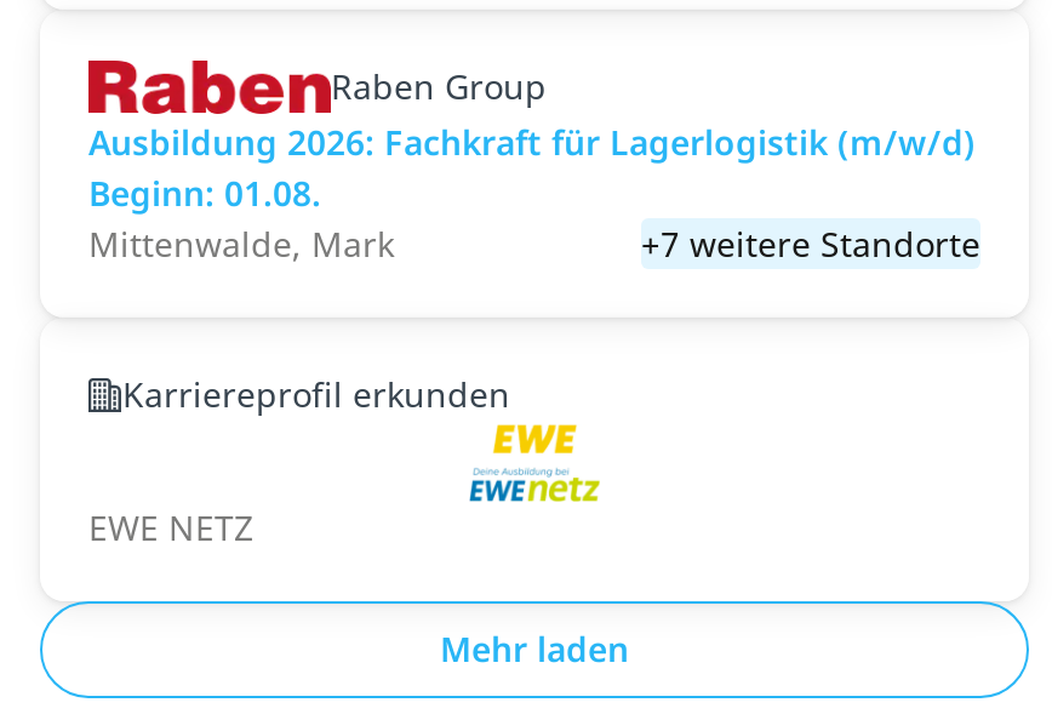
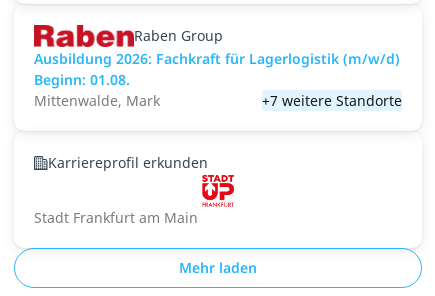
[469,422,602,504] [image] -> [192,174,245,208] [image]
[88,504,253,550] EWE NETZ -> [34,208,198,227] Stadt Frankfurt am Main

